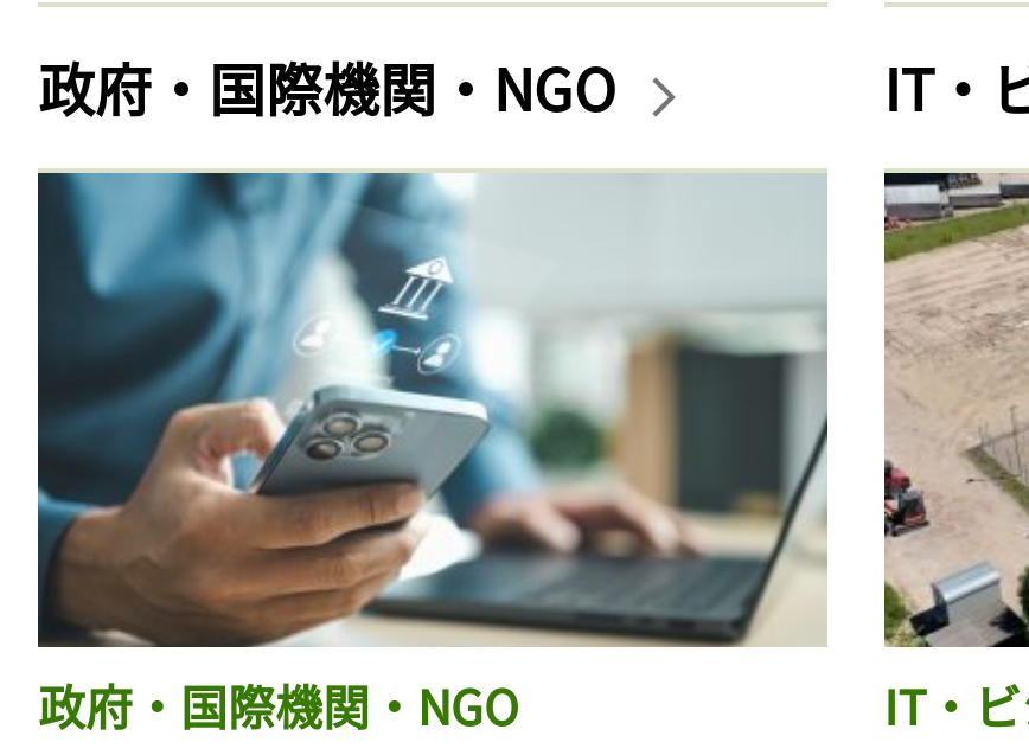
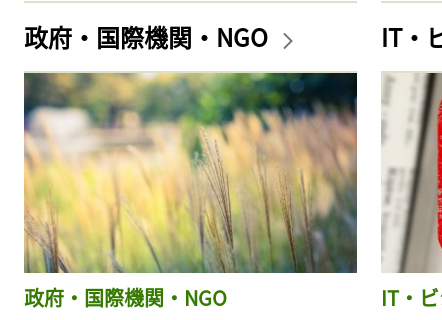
[36,171,827,650] [image] -> [23,72,358,274] [image]
[882,171,1022,650] [image] -> [381,72,439,273] [image]

